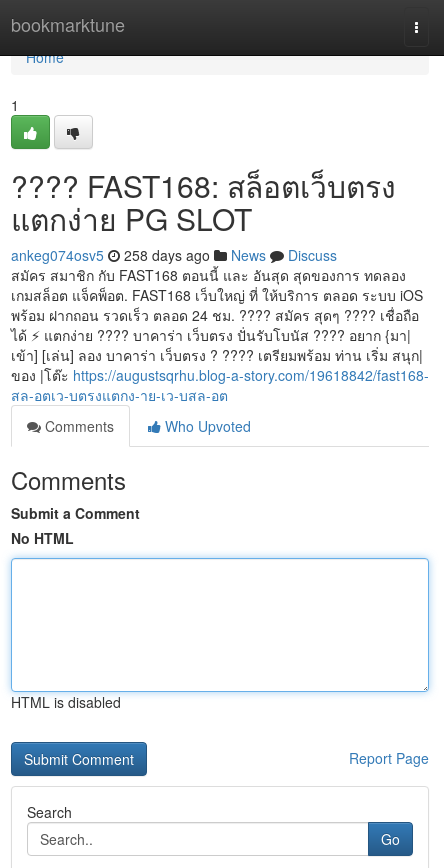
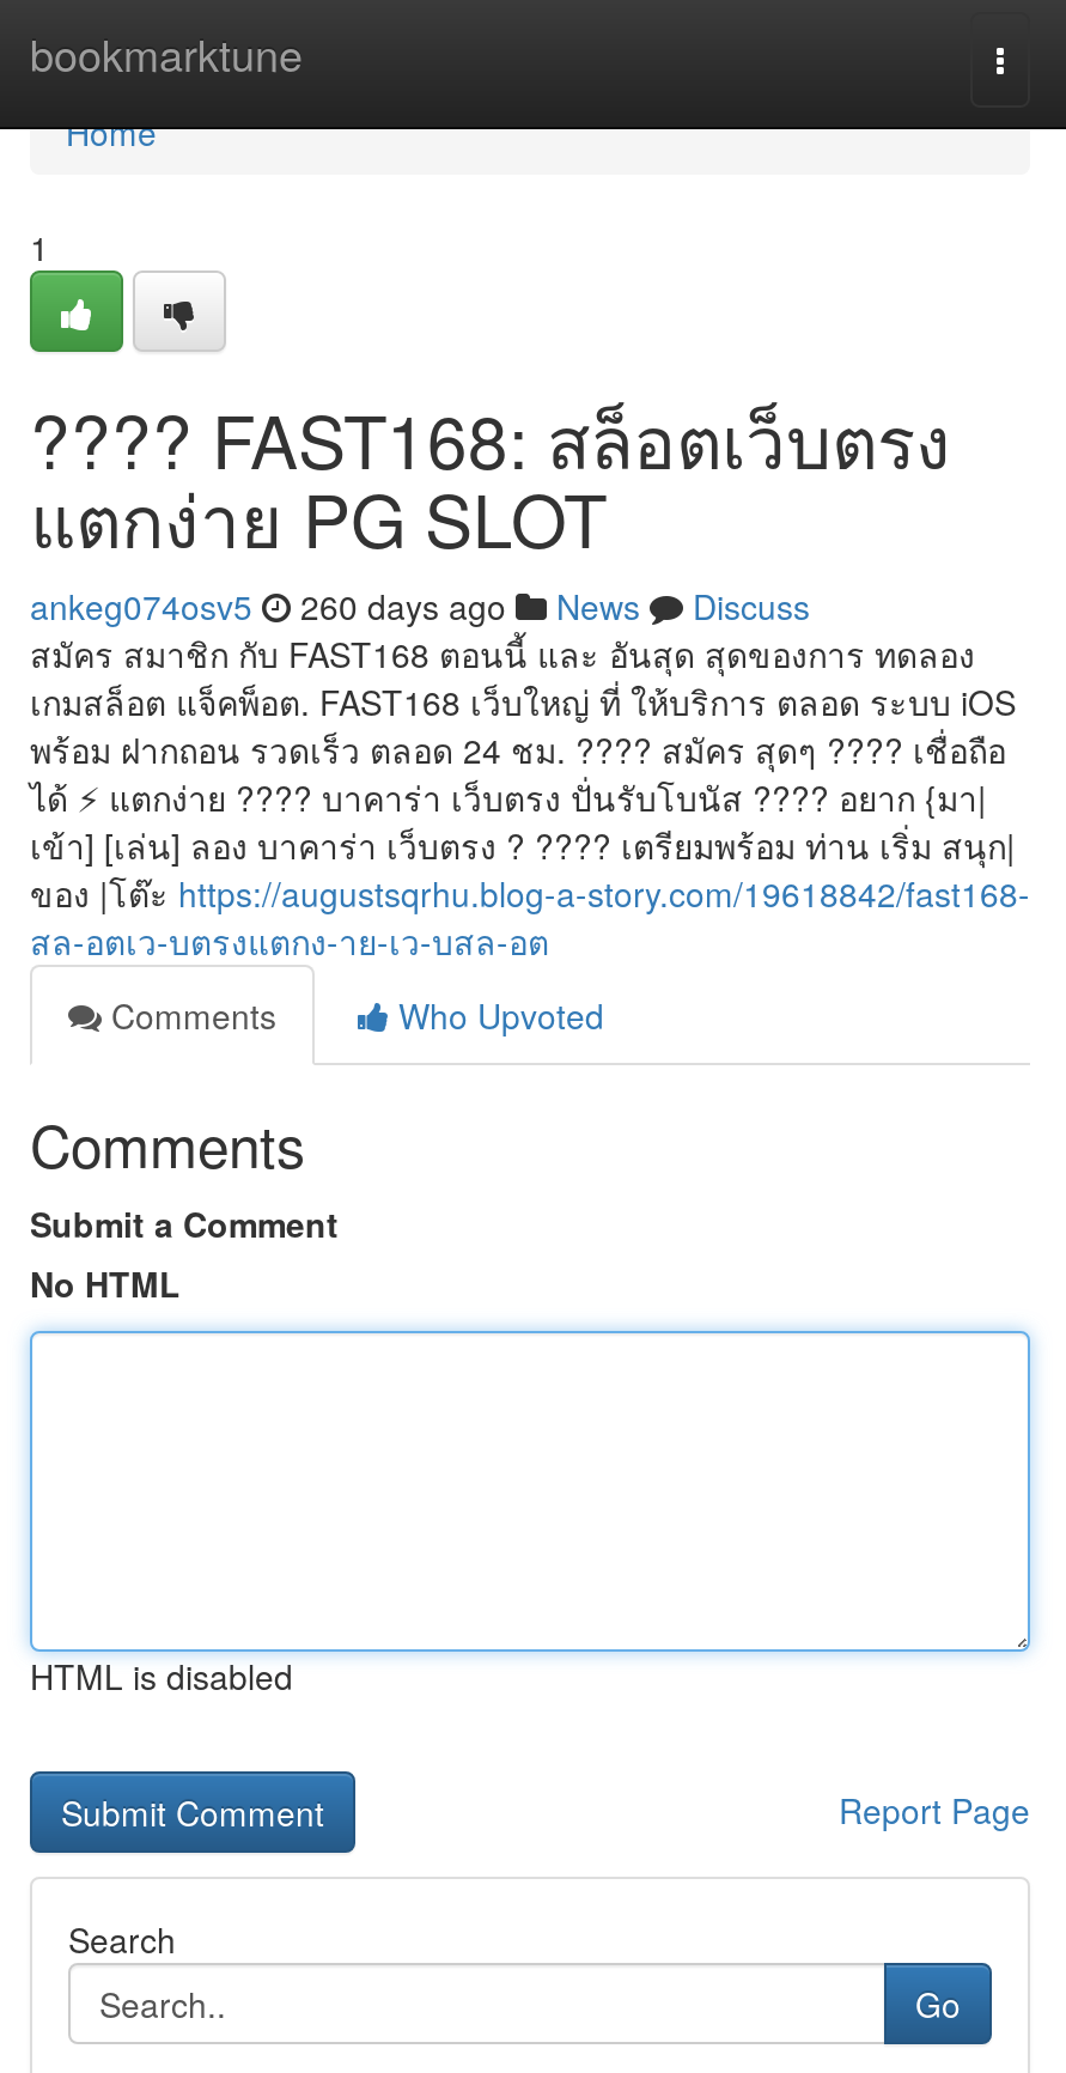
[11,245,337,265] ankeg074osv5 258 days ago News Discuss -> [30,582,810,630] ankeg074osv5 260 days ago News Discuss

